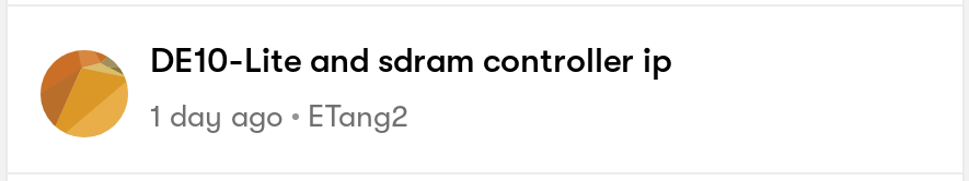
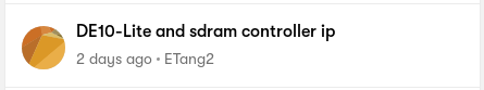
[150,98,408,133] 1 day ago ETang2 -> [76,50,214,67] 2 days ago ETang2

